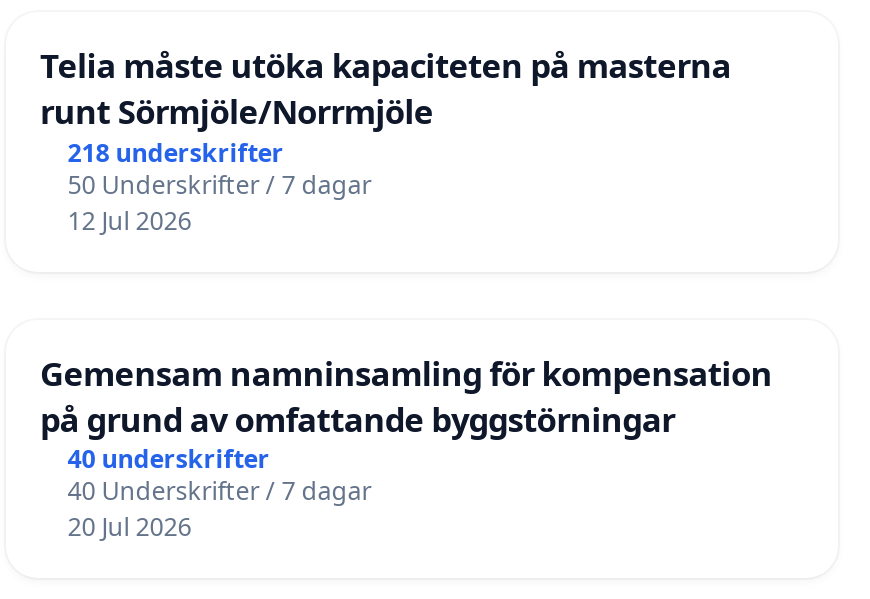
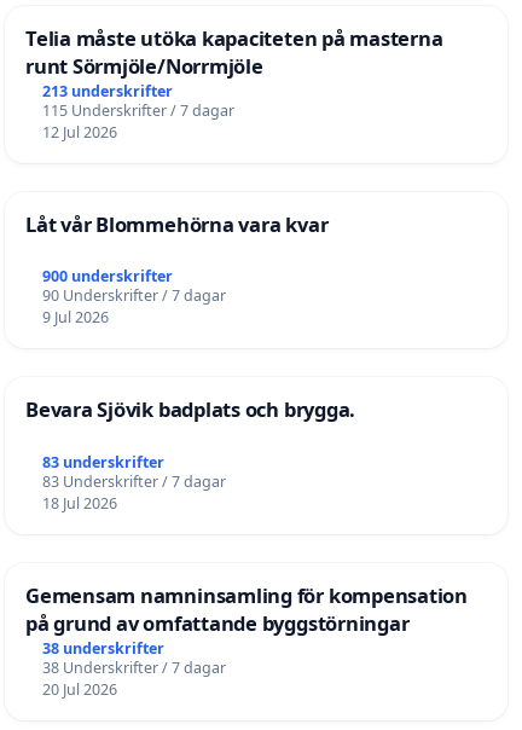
[68,135,284,169] 218 underskrifter -> [42,80,173,101] 213 underskrifter
[68,167,372,201] 50 Underskrifter / 7 dagar -> [42,100,234,120] 115 Underskrifter / 7 dagar
none -> [25,210,355,514] Låt vår Blommehörna vara kvar | 900 underskrifter | 90 Underskrifter / 7 dagar | 9 Jul 2026 | Bevara Sjövik badplats och brygga. | 83 underskrifter | 83 Underskrifter / 7 dagar | 18 Jul 2026
[68,443,270,477] 40 underskrifter -> [42,638,164,659] 38 underskrifter
[68,475,372,509] 40 Underskrifter / 7 dagar -> [42,658,226,678] 38 Underskrifter / 7 dagar

